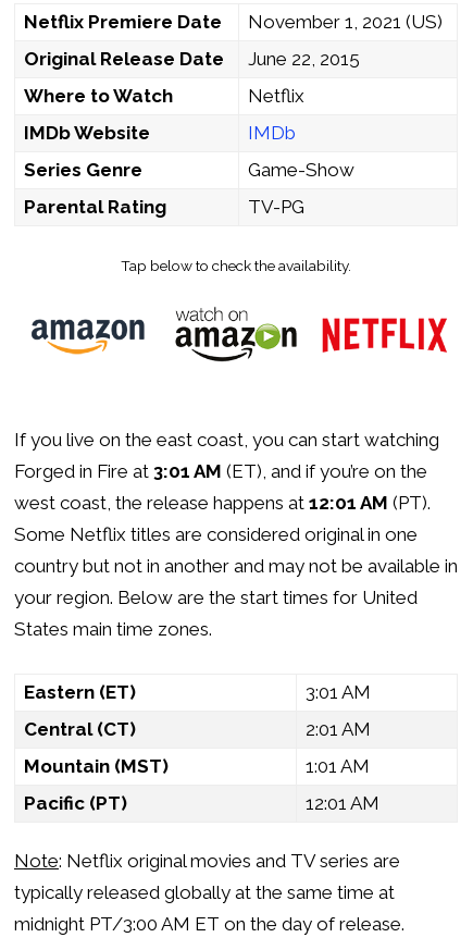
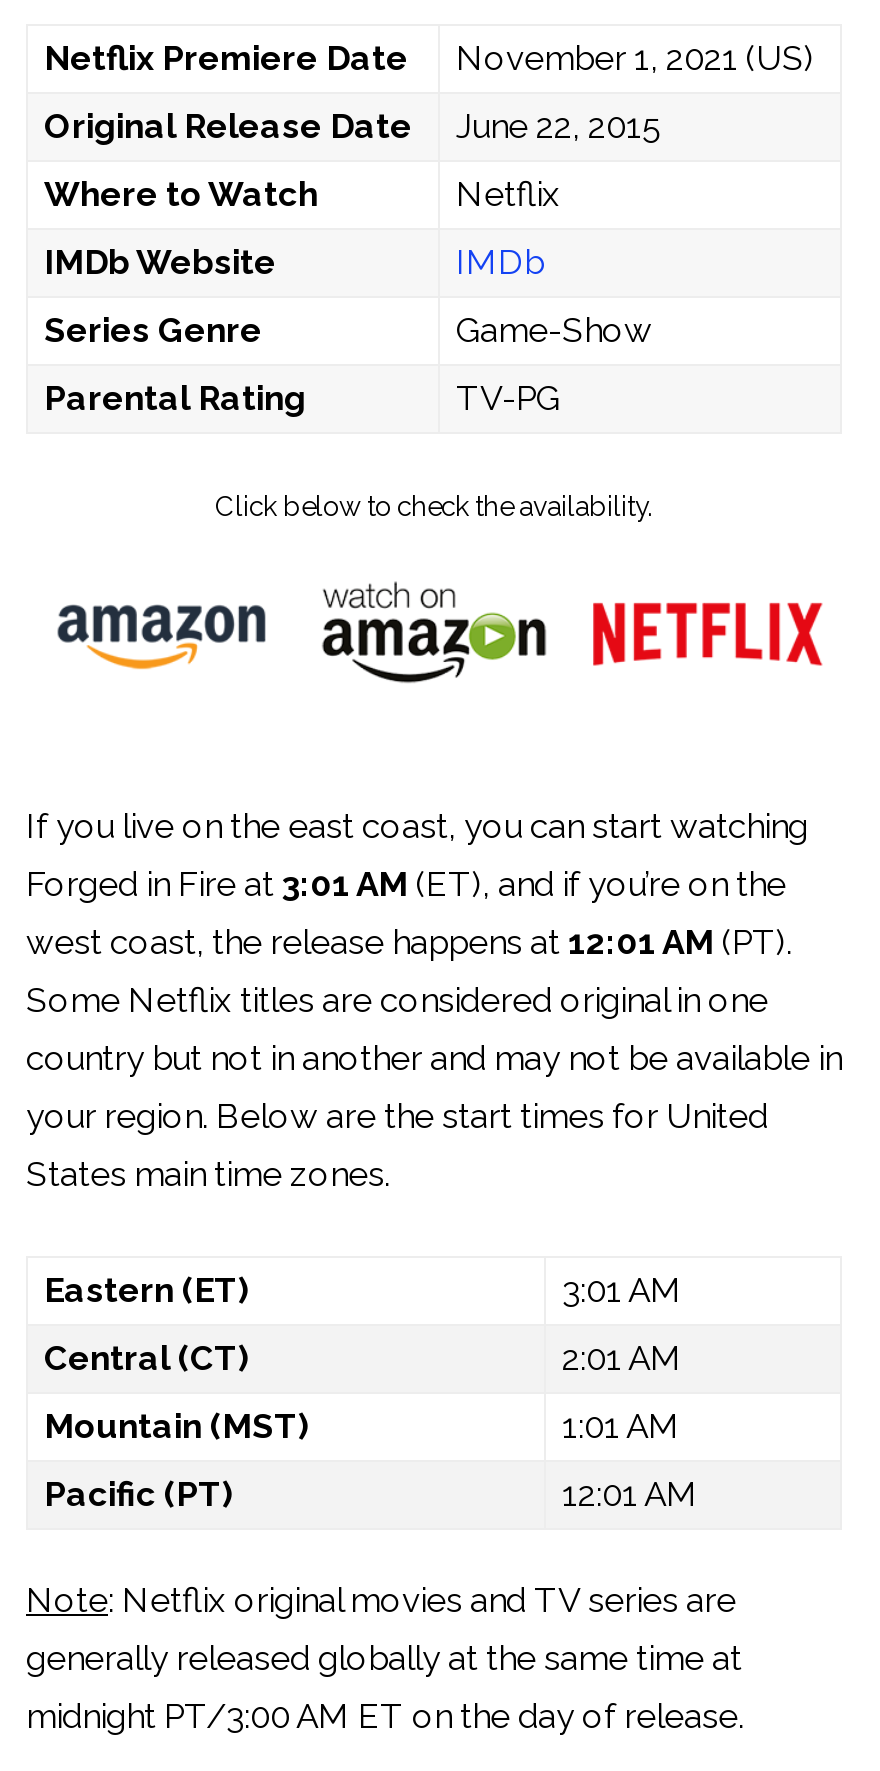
[121,257,351,274] Tap below to check the availability. -> [215,490,653,522] Click below to check the availability.
[14,881,395,903] typically released globally at the same time at -> [26,1638,742,1678] generally released globally at the same time at

